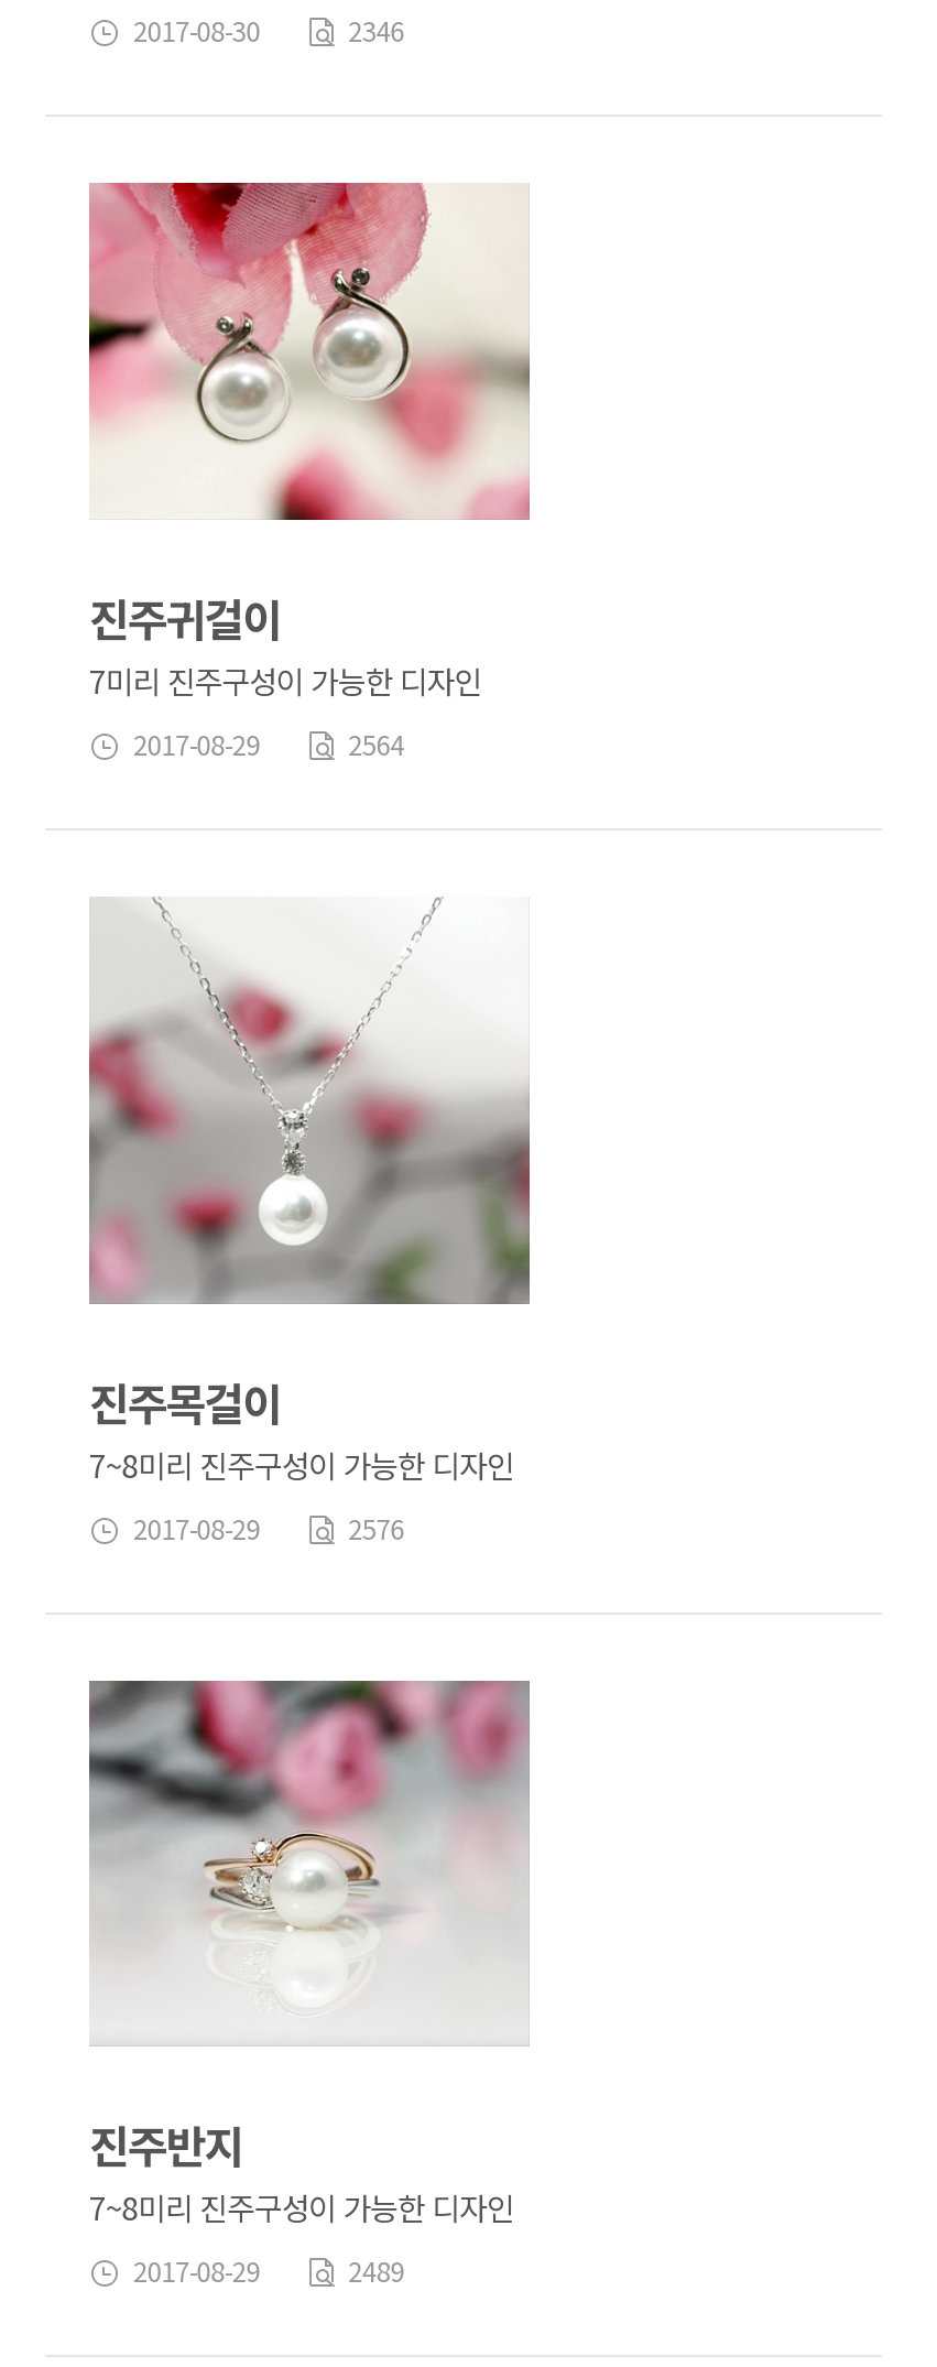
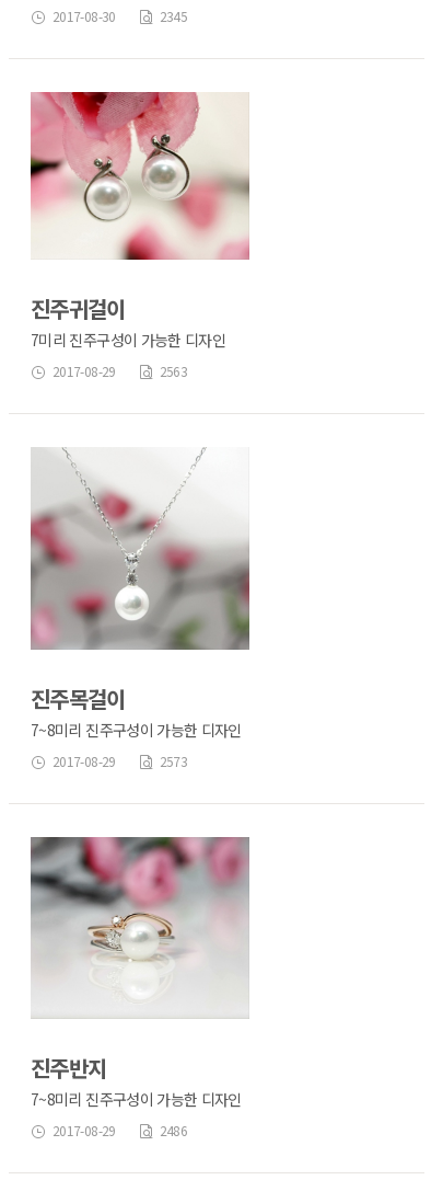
[348,10,404,48] 2346 -> [159,6,187,25] 2345
[348,725,404,762] 2564 -> [159,361,187,380] 2563
[348,1509,404,1547] 2576 -> [159,752,187,770] 2573
[348,2250,404,2288] 2489 -> [159,1120,187,1139] 2486

